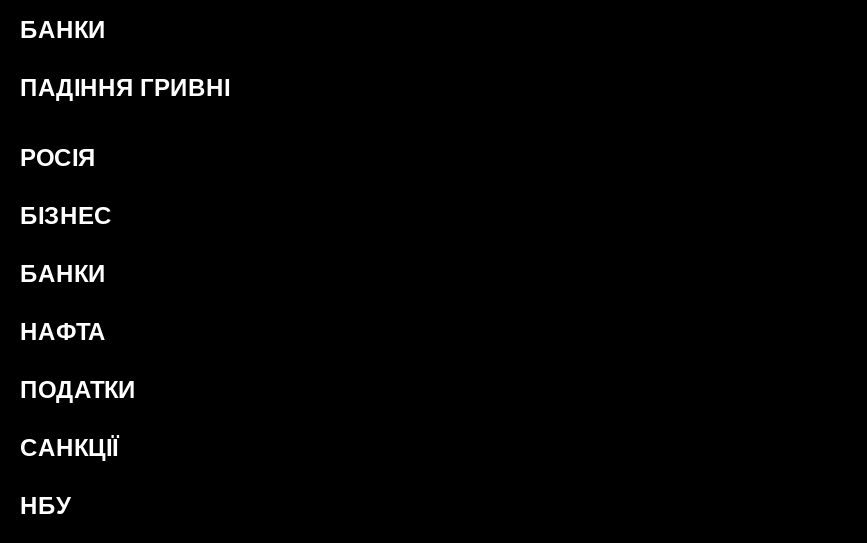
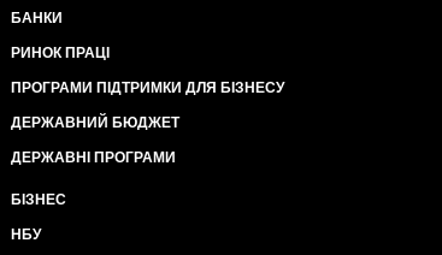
[20,74,230,172] ПАДІННЯ ГРИВНІ | РОСІЯ -> [11,45,284,166] РИНОК ПРАЦІ | ПРОГРАМИ ПІДТРИМКИ ДЛЯ БІЗНЕСУ | ДЕРЖАВНИЙ БЮДЖЕТ | ДЕРЖАВНІ ПРОГРАМИ
moved [20,202,112,230] -> [11,191,66,208]: БІЗНЕС
[20,260,136,462] БАНКИ | НАФТА | ПОДАТКИ | САНКЦІЇ -> none

